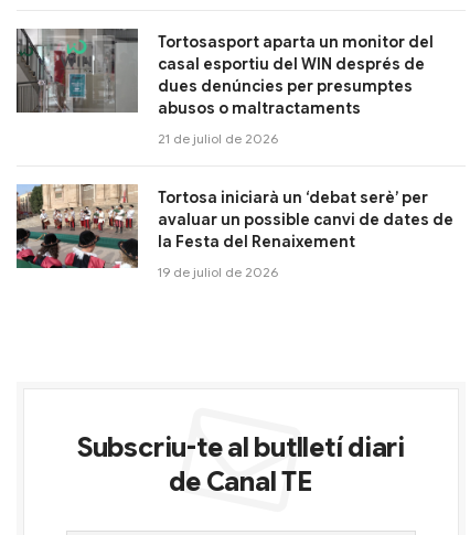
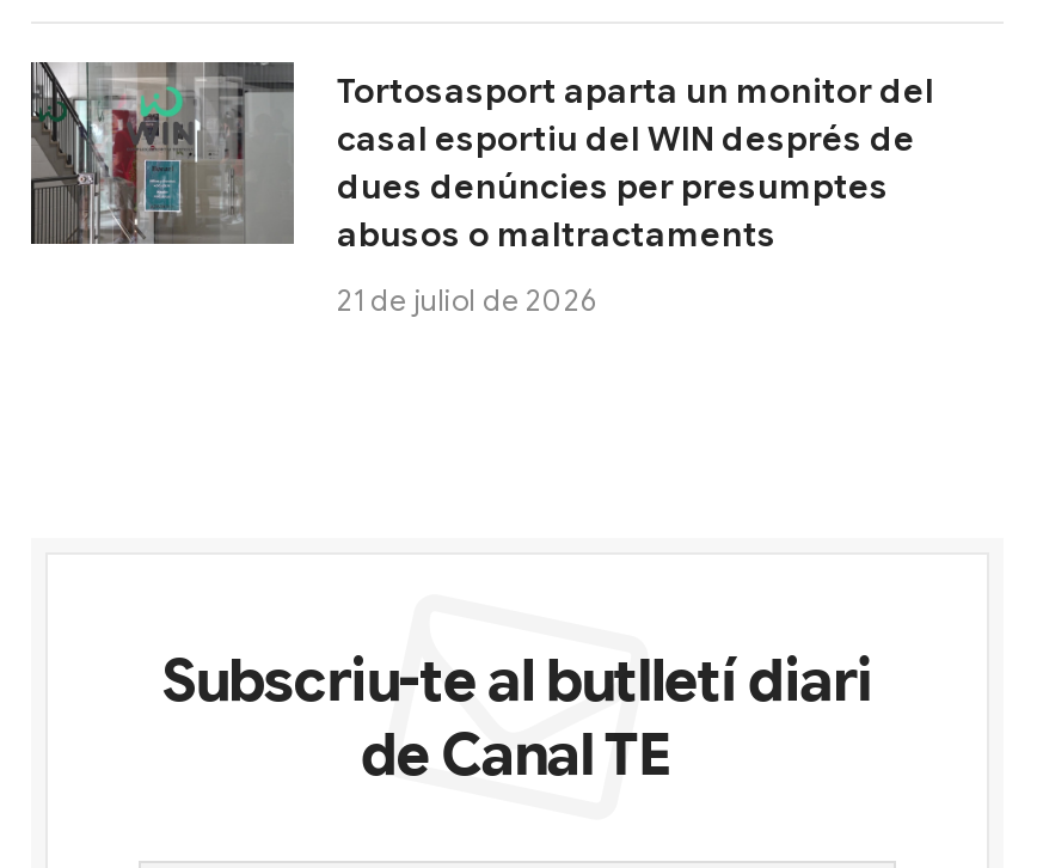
[15,183,453,280] [image] | Tortosa iniciarà un ‘debat serè’ per | avaluar un possible canvi de dates de | la Festa del Renaixement | 19 de juliol de 2026 -> none

